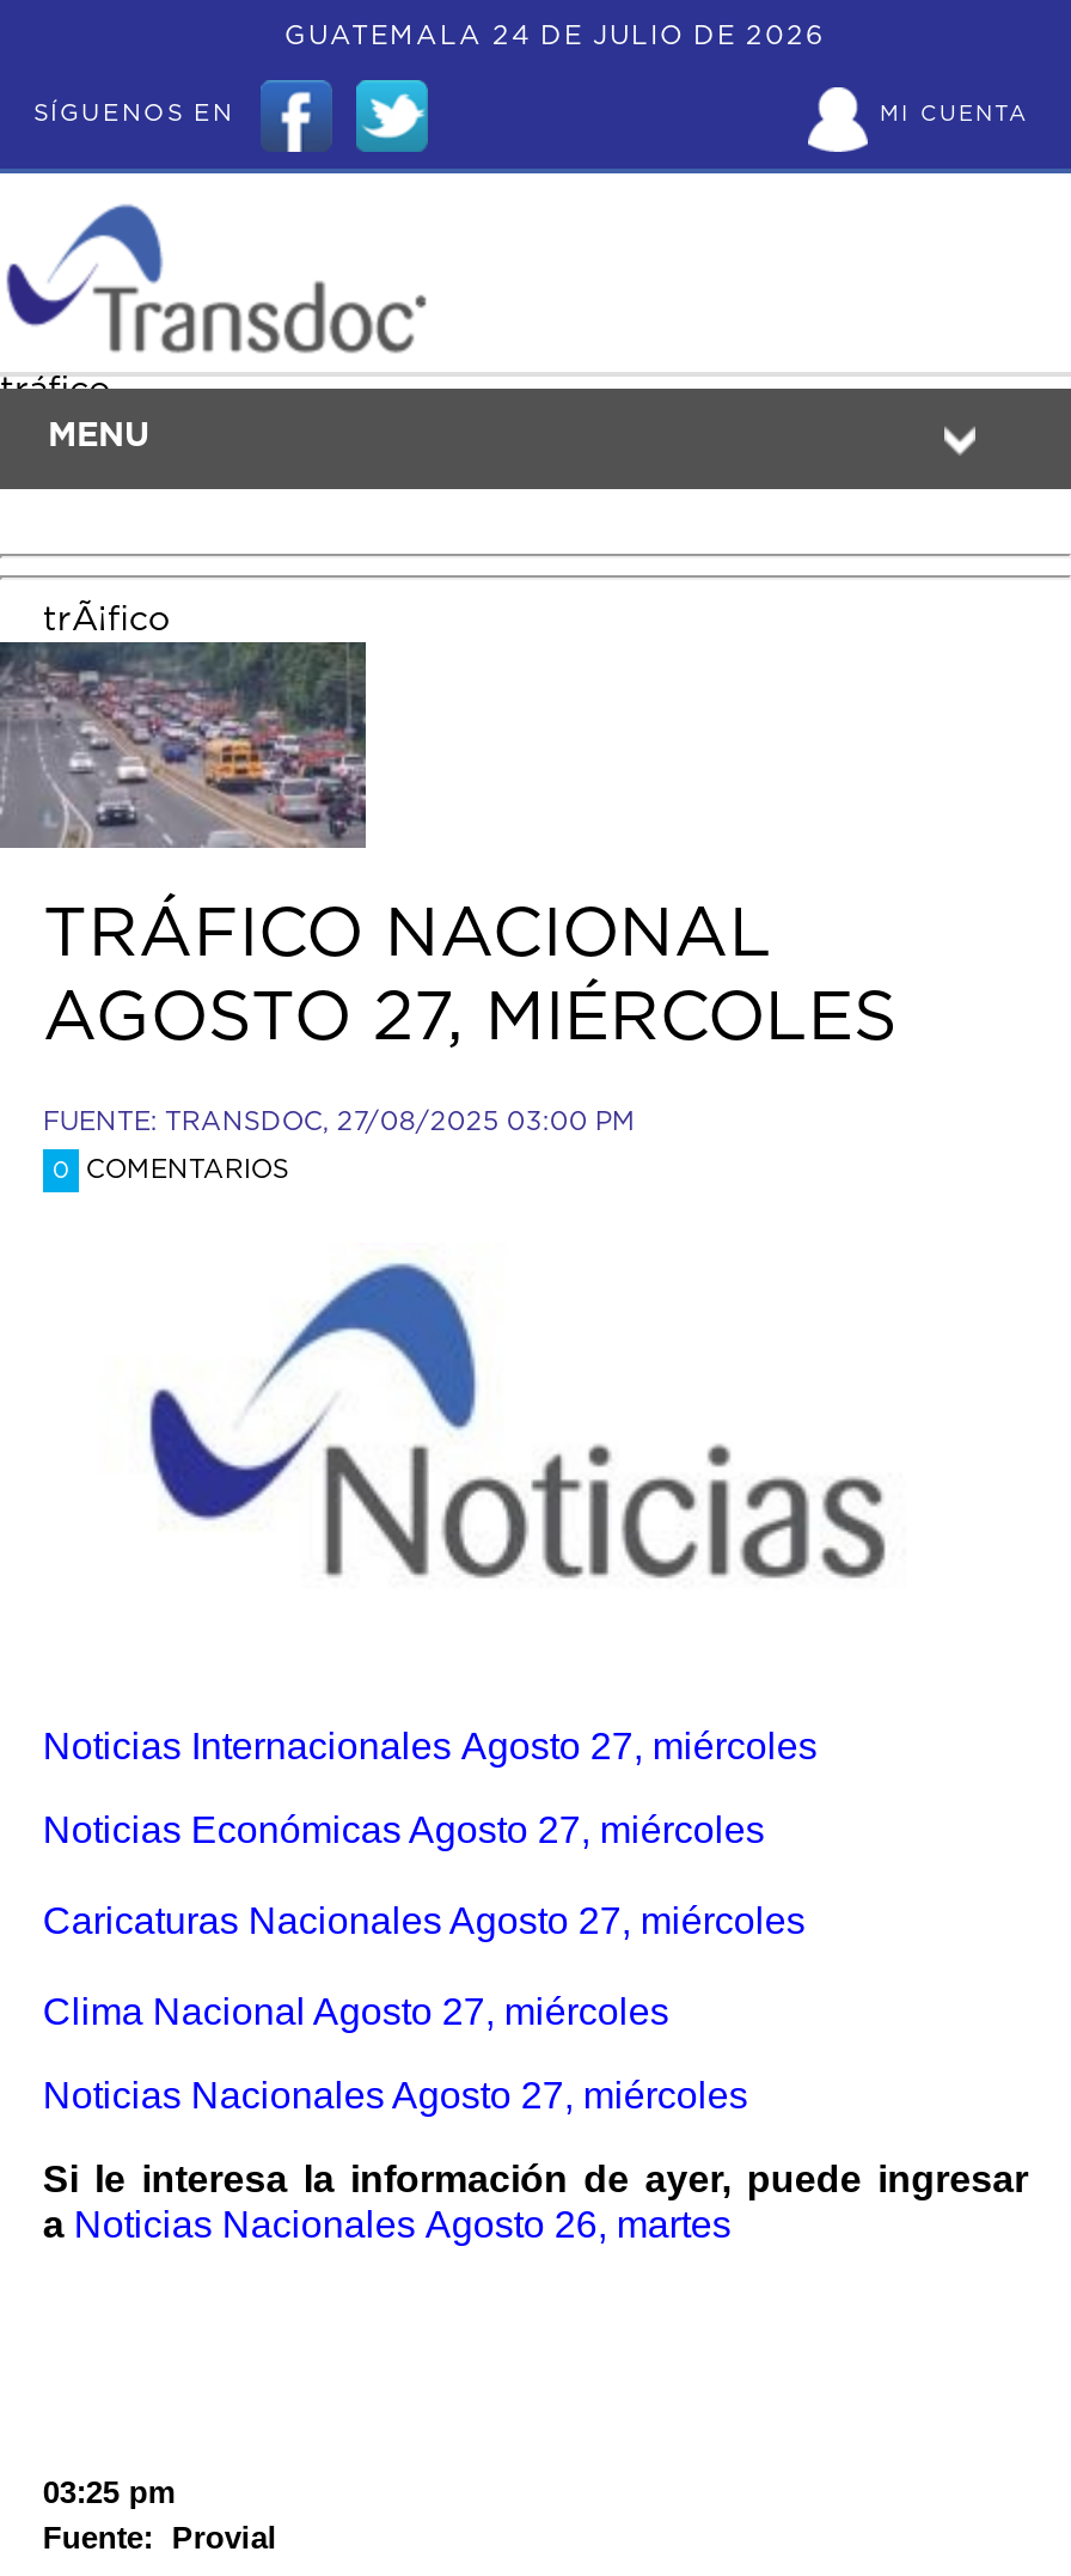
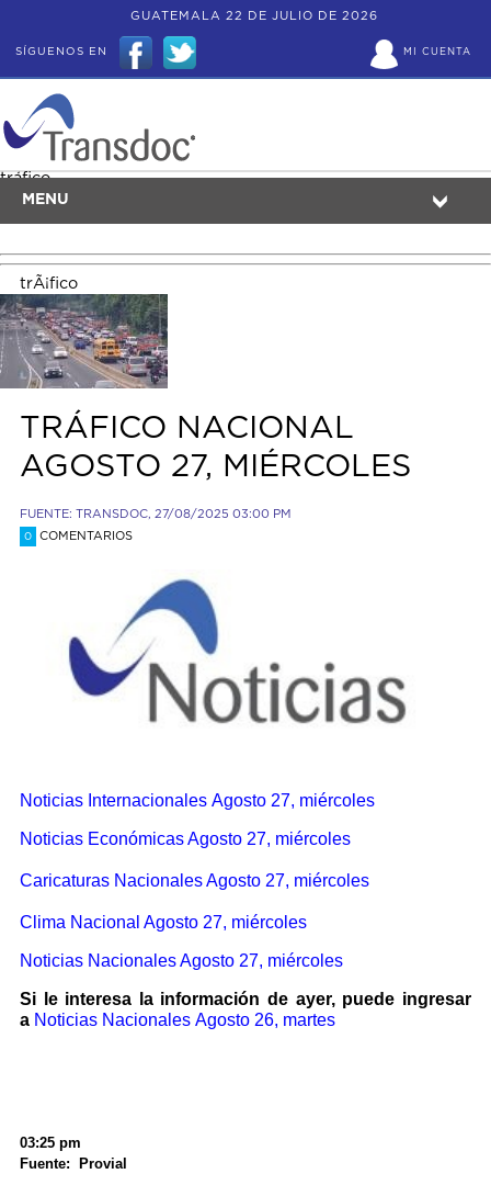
[284,23,825,49] GUATEMALA 24 DE JULIO DE 2026 -> [130,10,378,22] GUATEMALA 22 DE JULIO DE 2026

